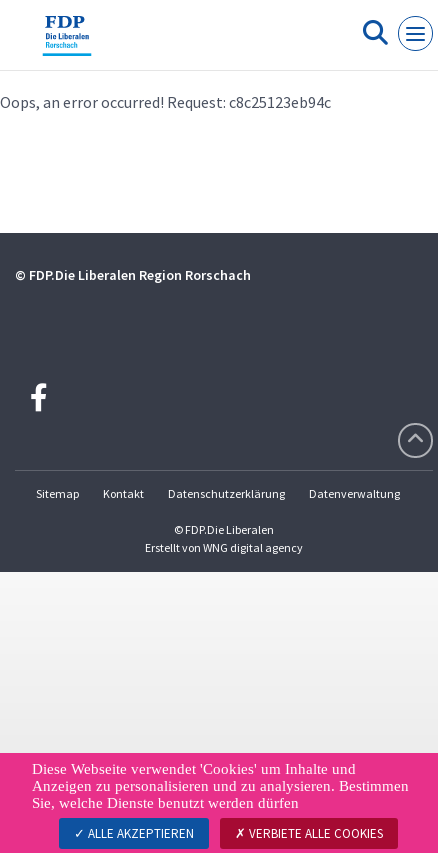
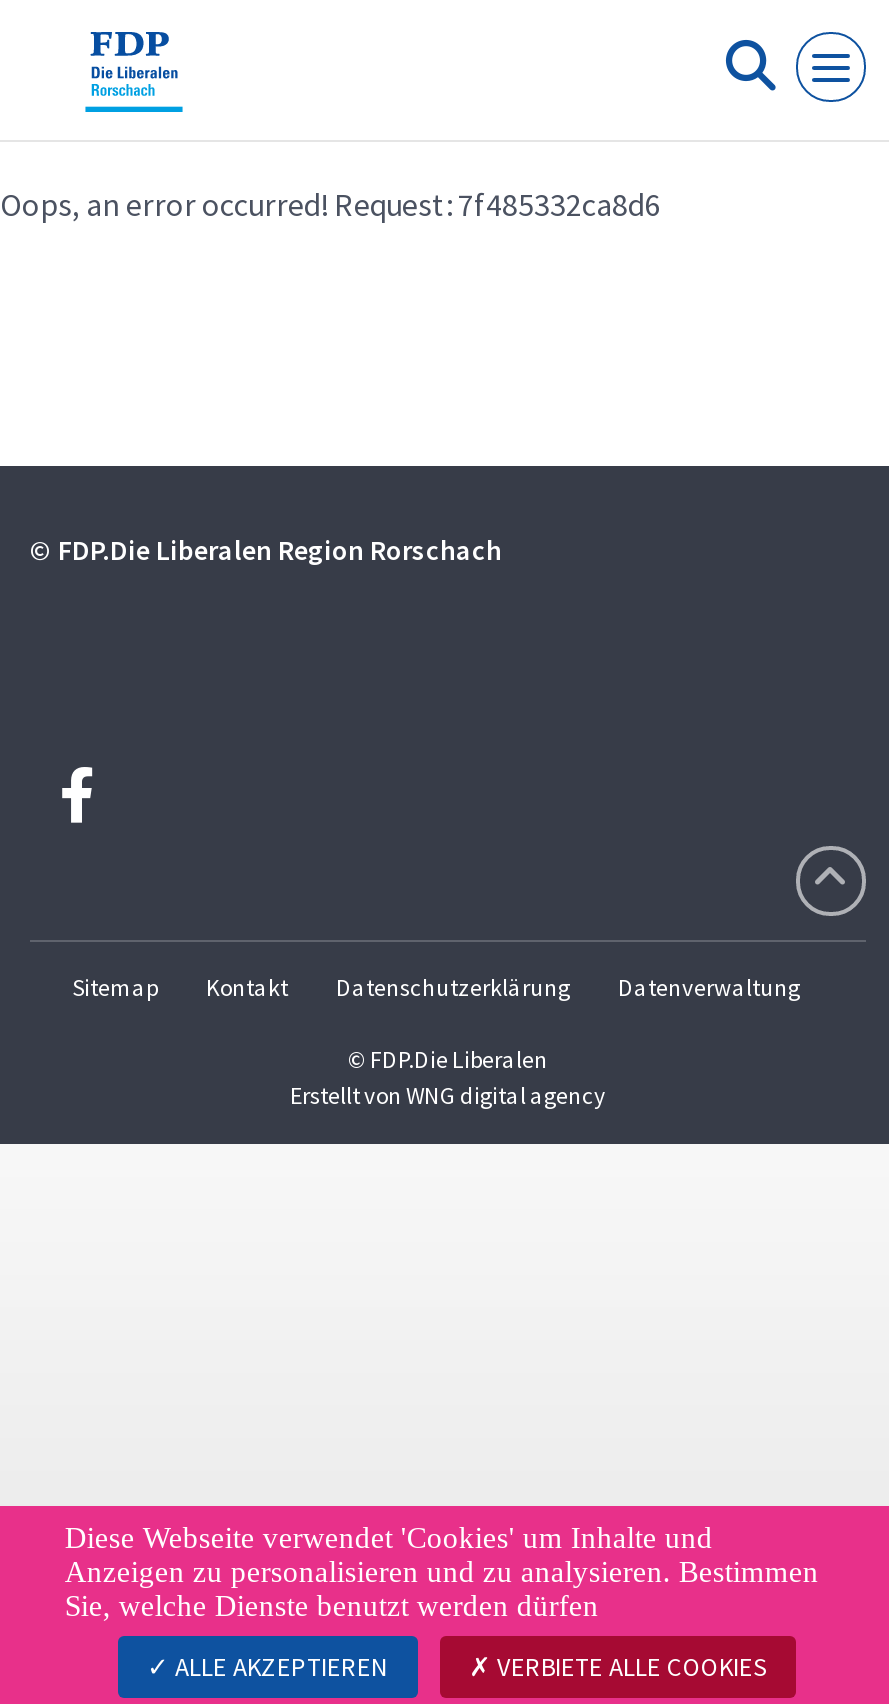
[0,92,331,112] Oops, an error occurred! Request: c8c25123eb94c -> [0,184,660,224] Oops, an error occurred! Request: 7f485332ca8d6

